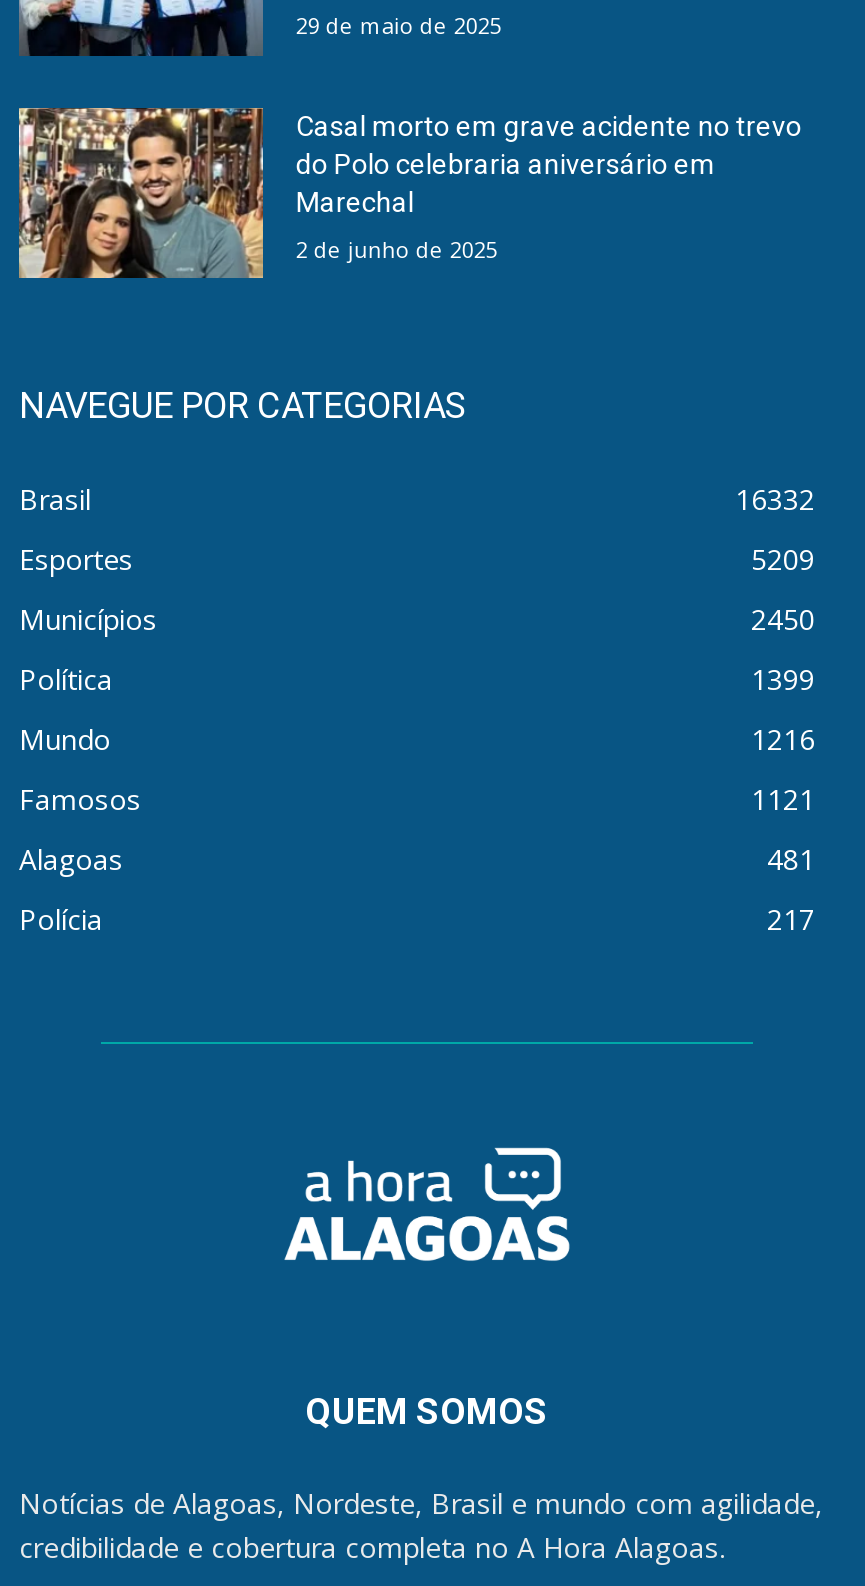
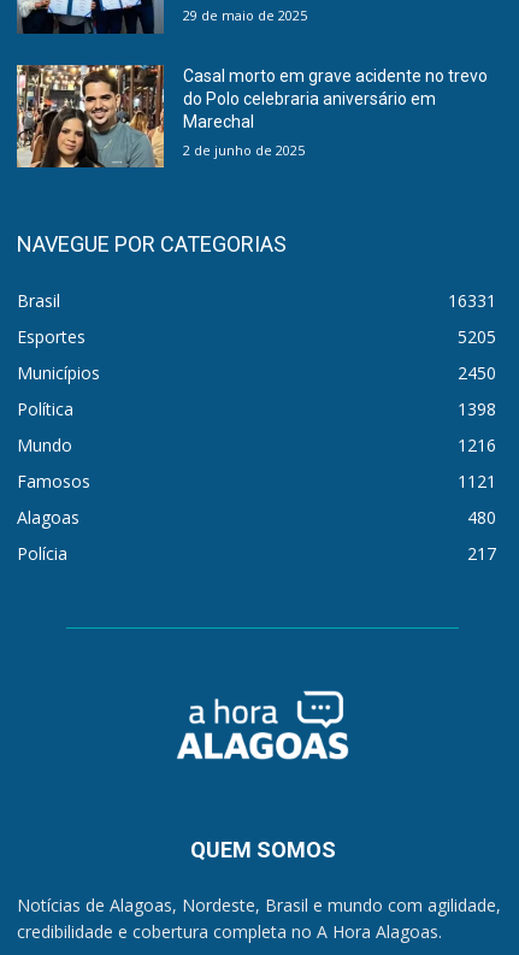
[735,481,815,519] 16332 -> [448,289,496,312] 16331
[751,541,815,579] 5209 -> [458,326,496,348] 5205
[751,661,815,699] 1399 -> [458,398,496,421] 1398
[767,841,815,879] 481 -> [467,506,496,529] 480

